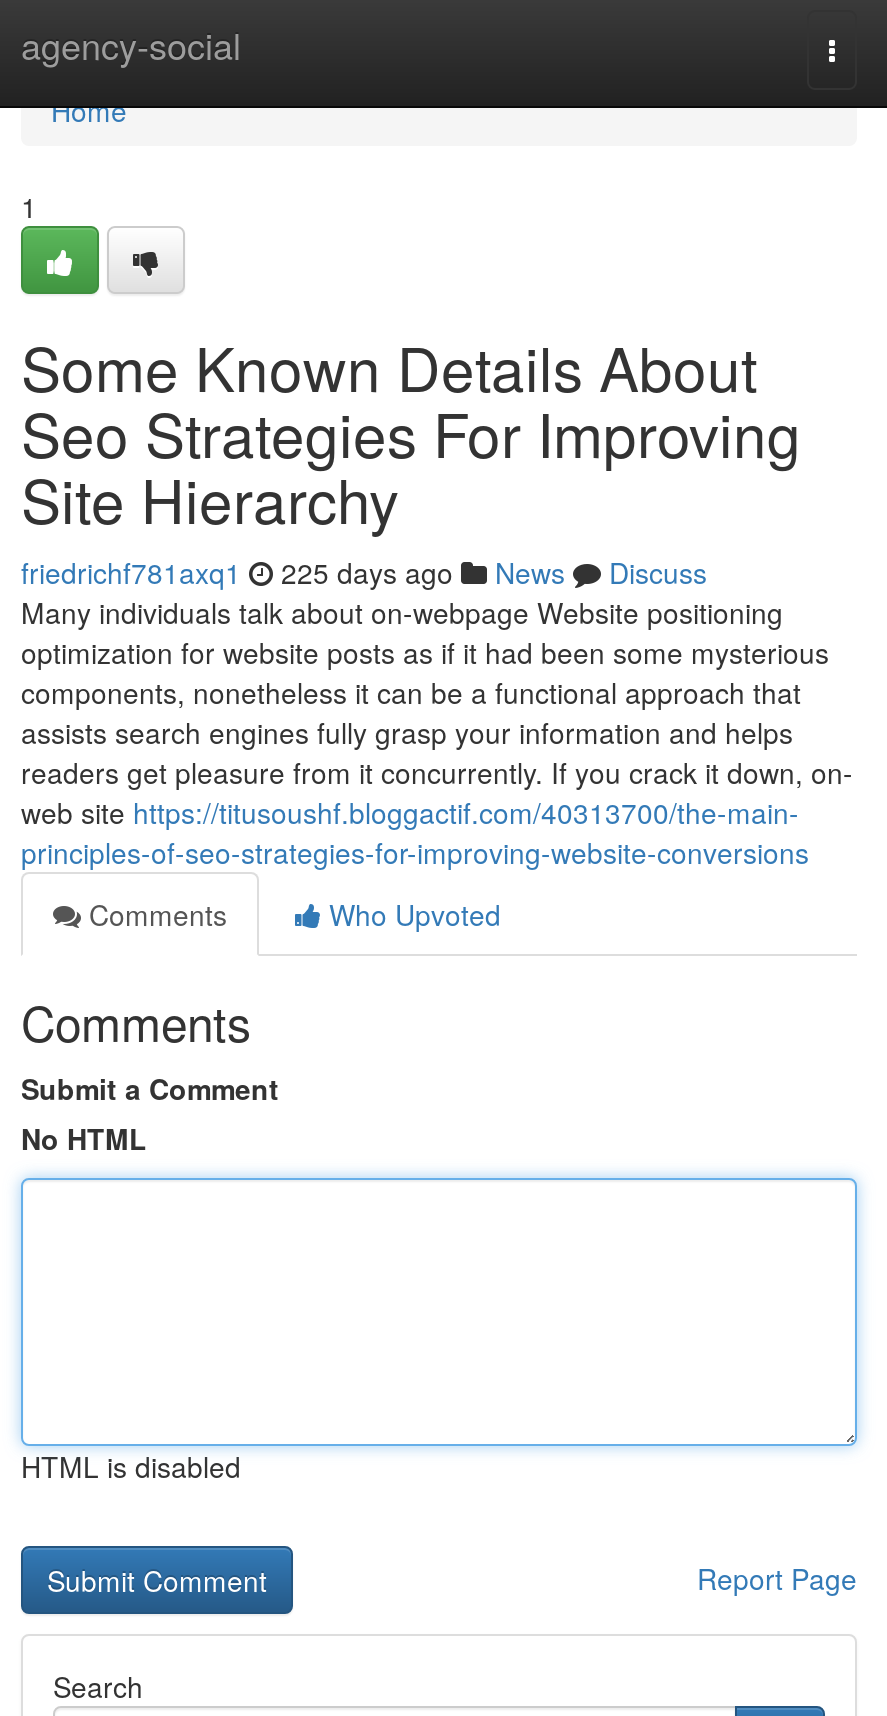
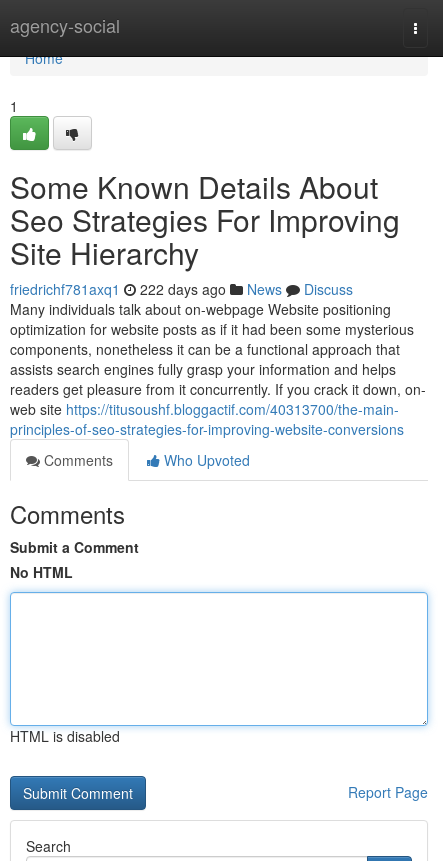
[21,552,707,592] friedrichf781axq1 225 days ago News Discuss -> [10,279,353,299] friedrichf781axq1 222 days ago News Discuss

